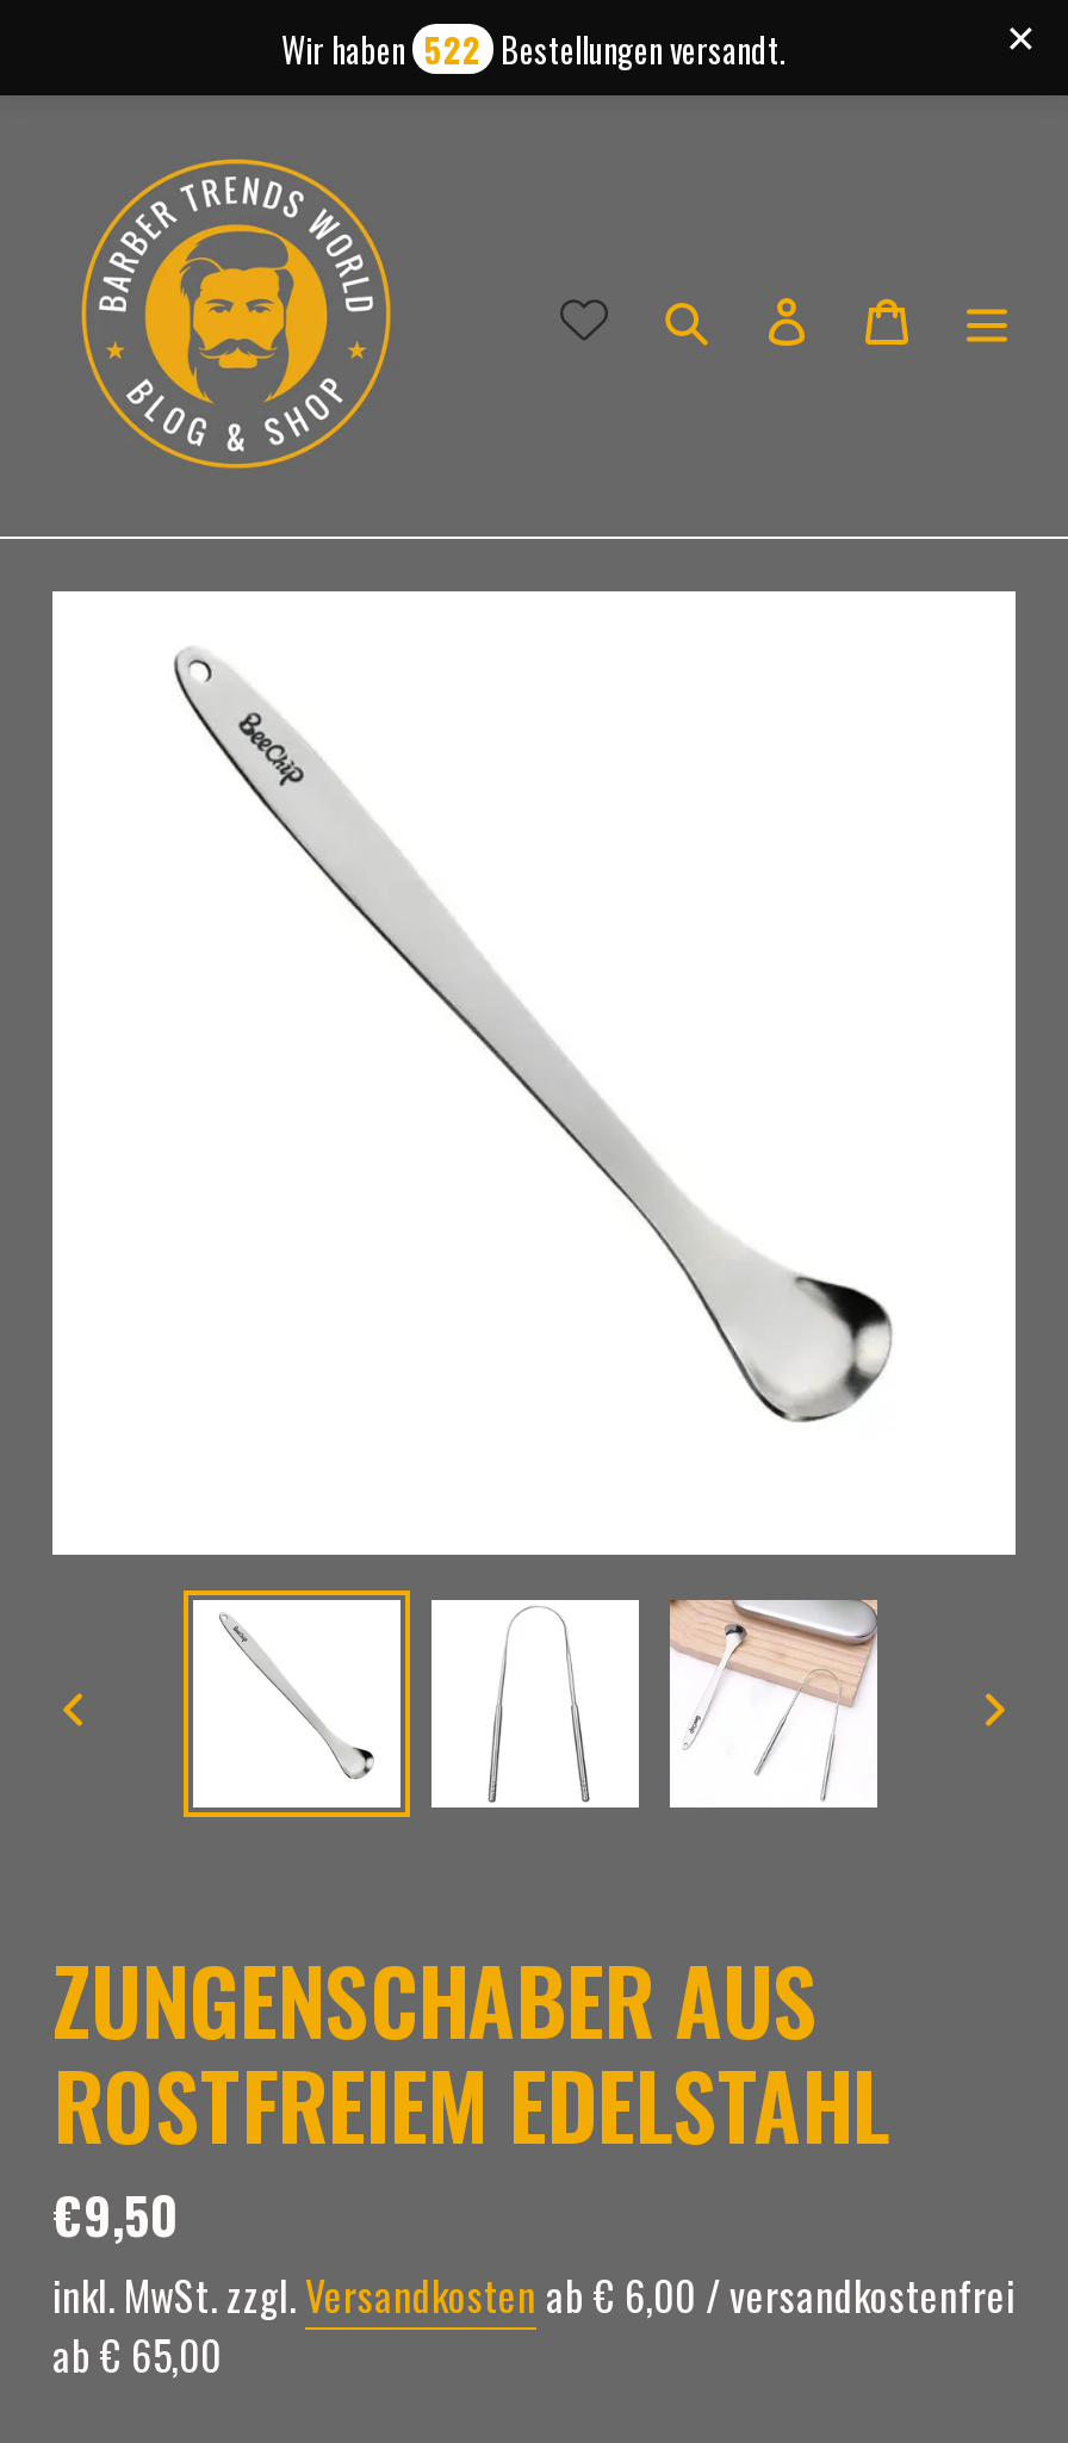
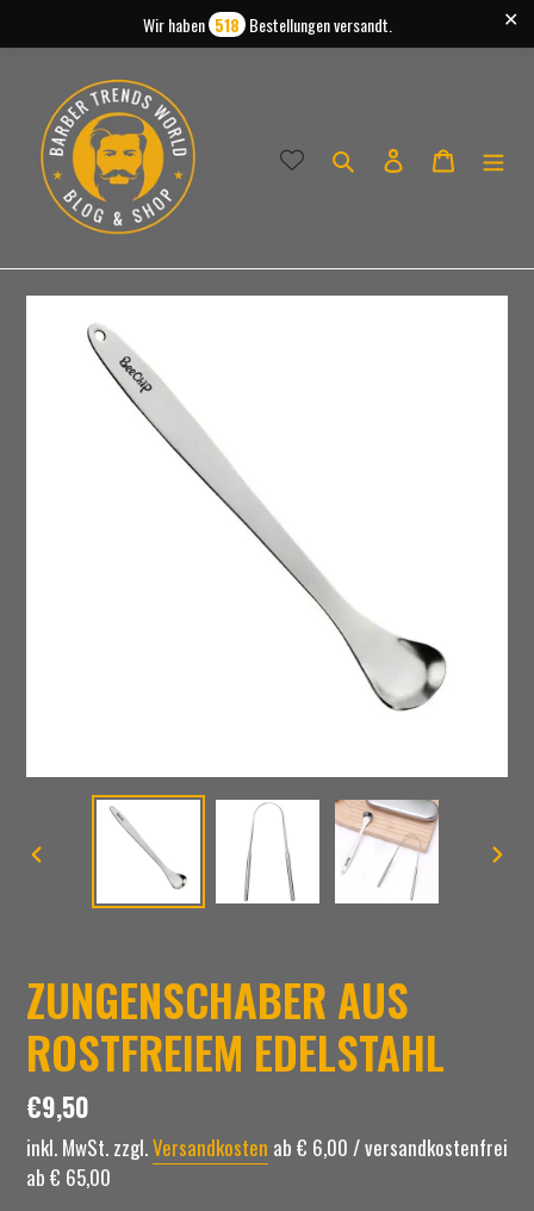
[281,23,787,73] Wir haben 522 Bestellungen versandt. -> [142,11,392,36] Wir haben 518 Bestellungen versandt.

